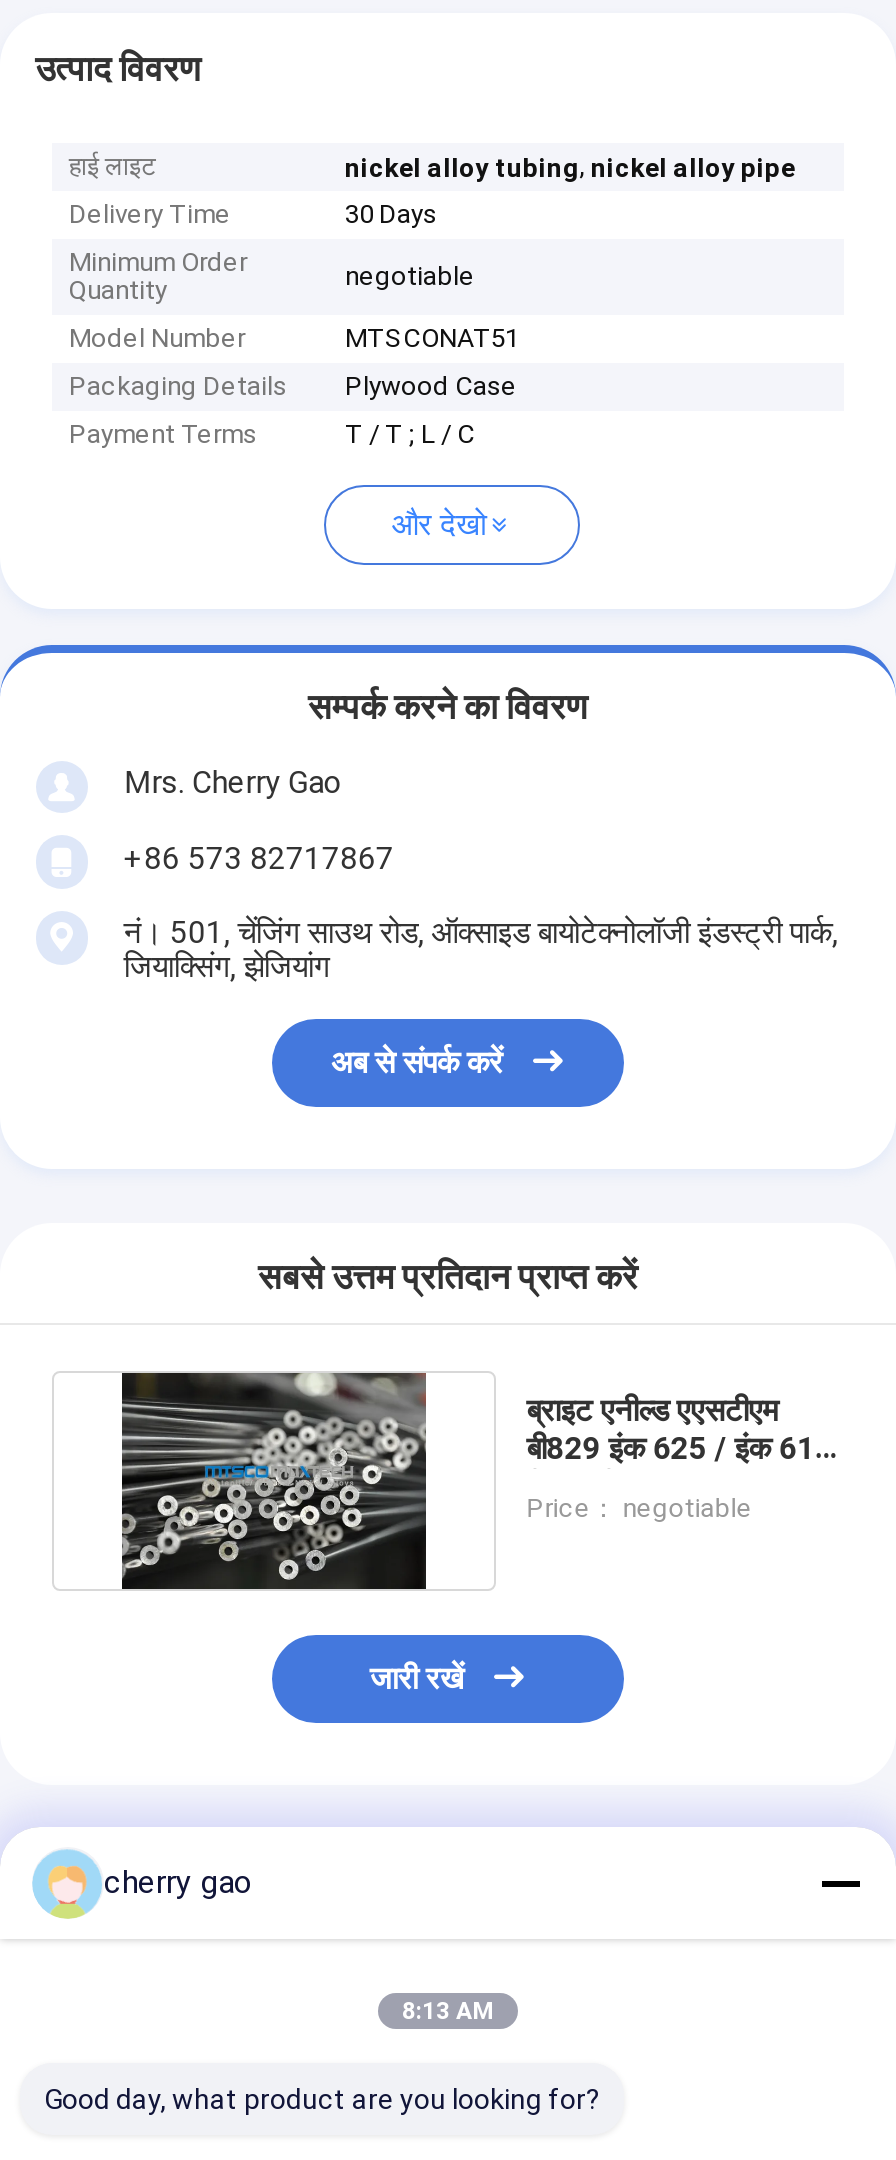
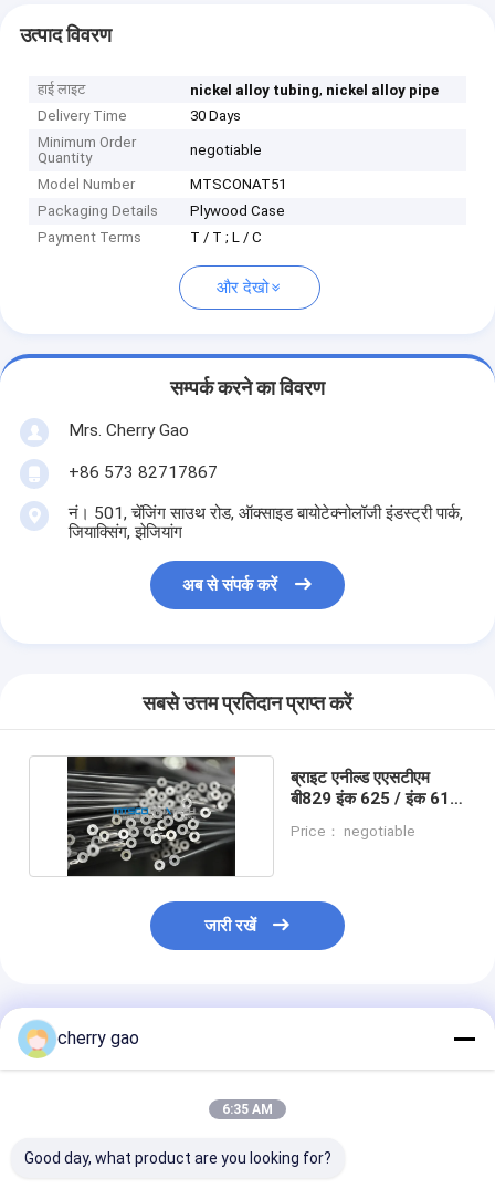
[402,1997,494,2025] 8:13 AM -> [222,1102,273,1117] 6:35 AM

